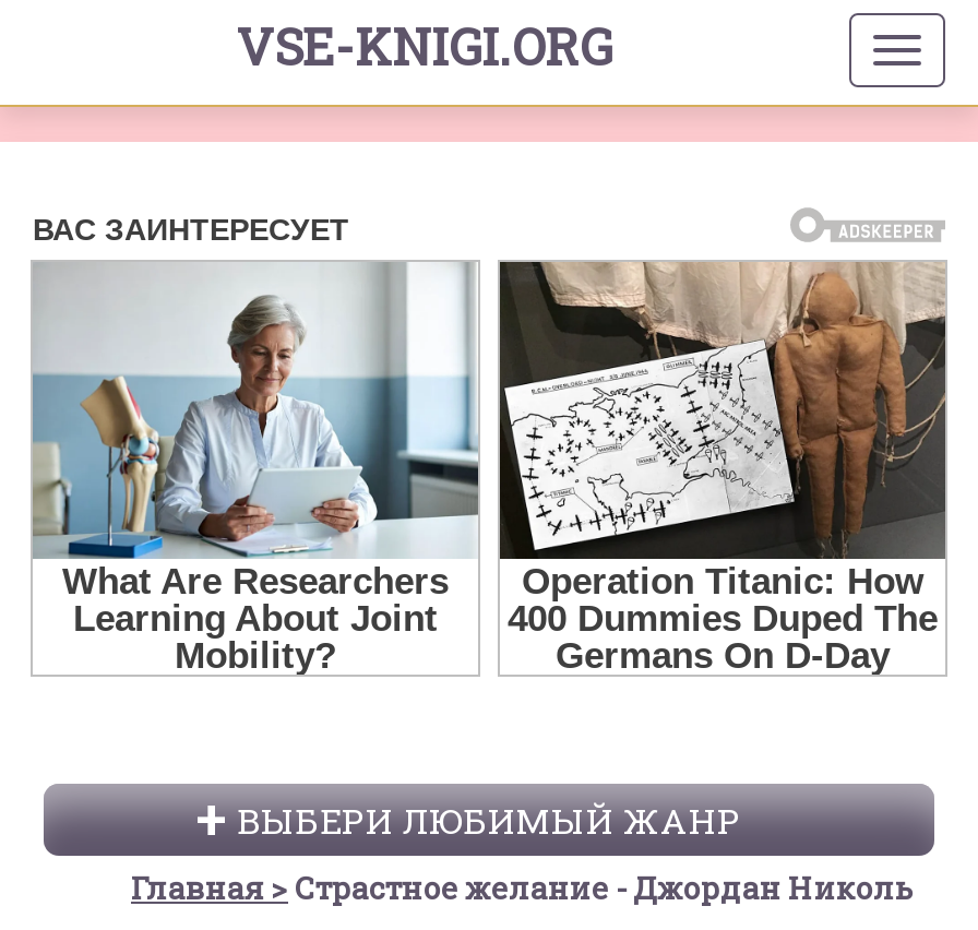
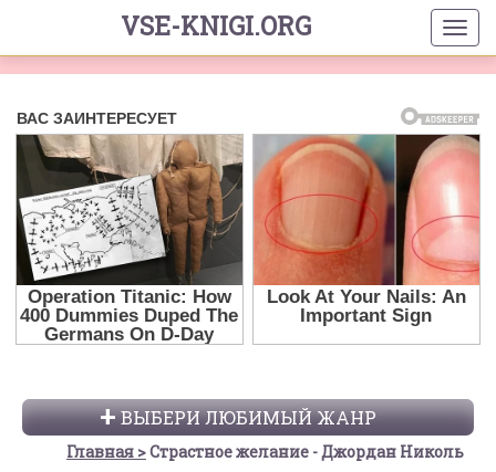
[31,262,480,677] [image] -> [15,134,244,345] [image]
[498,260,947,677] [image] -> [252,134,480,344] [image]

